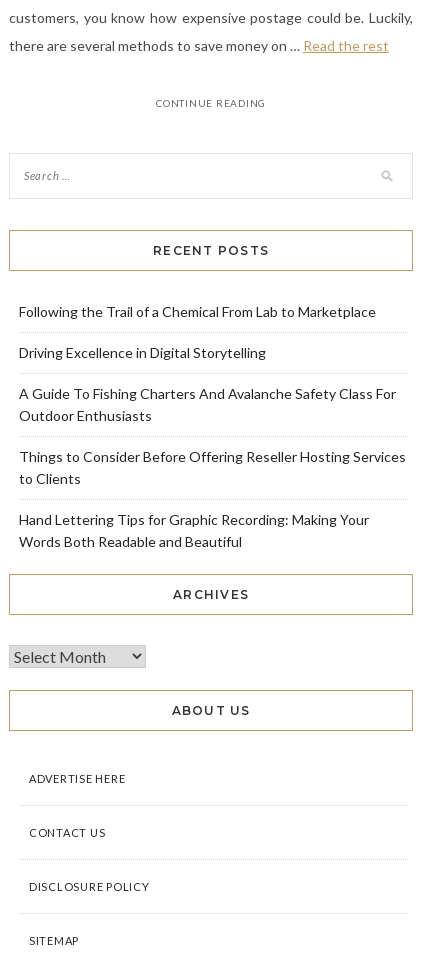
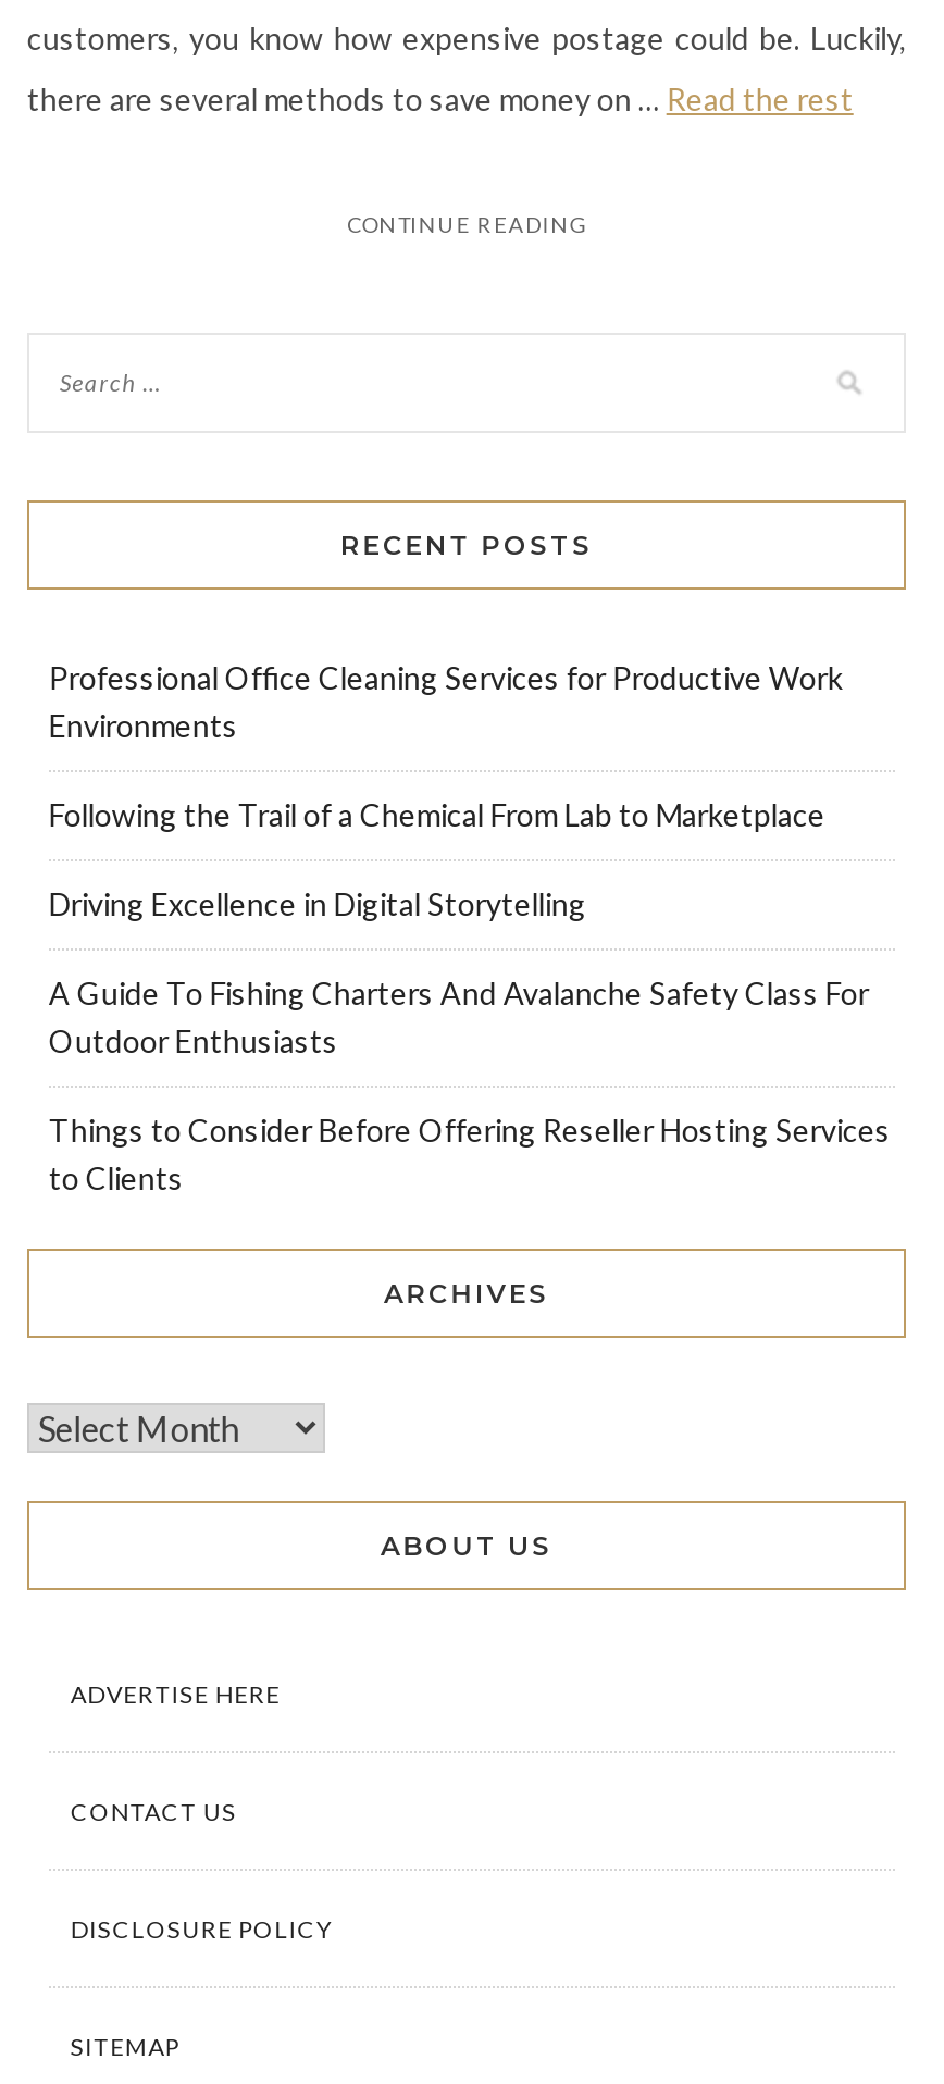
none -> [49,660,842,744] Professional Office Cleaning Services for Productive Work | Environments
moved [19,303,406,487] -> [49,797,890,1197]: Following the Trail of a Chemical From Lab to Marketplace | Driving Excellence in Digital Storytelling | A Guide To Fishing Charters And Avalanche Safety Class For | Outdoor Enthusiasts | Things to Consider Before Offering Reseller Hosting Services | to Clients
[19,511,369,550] Hand Lettering Tips for Graphic Recording: Making Your | Words Both Readable and Beautiful -> none

